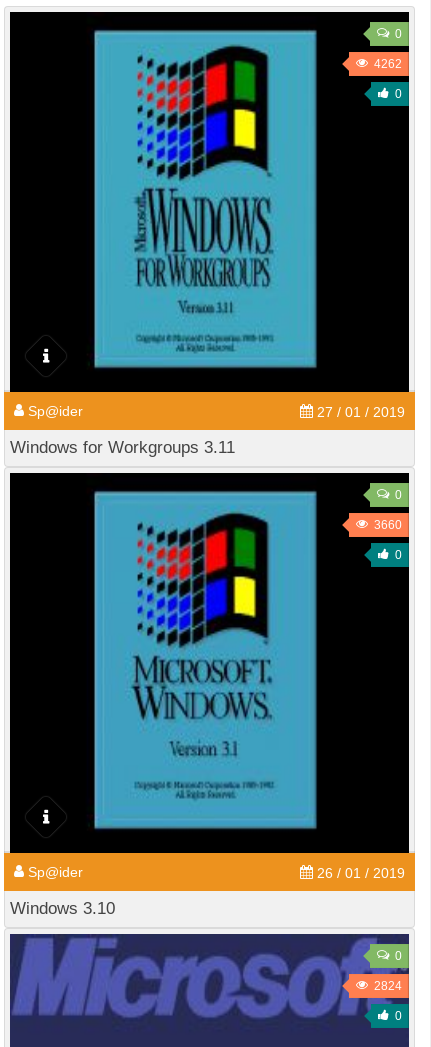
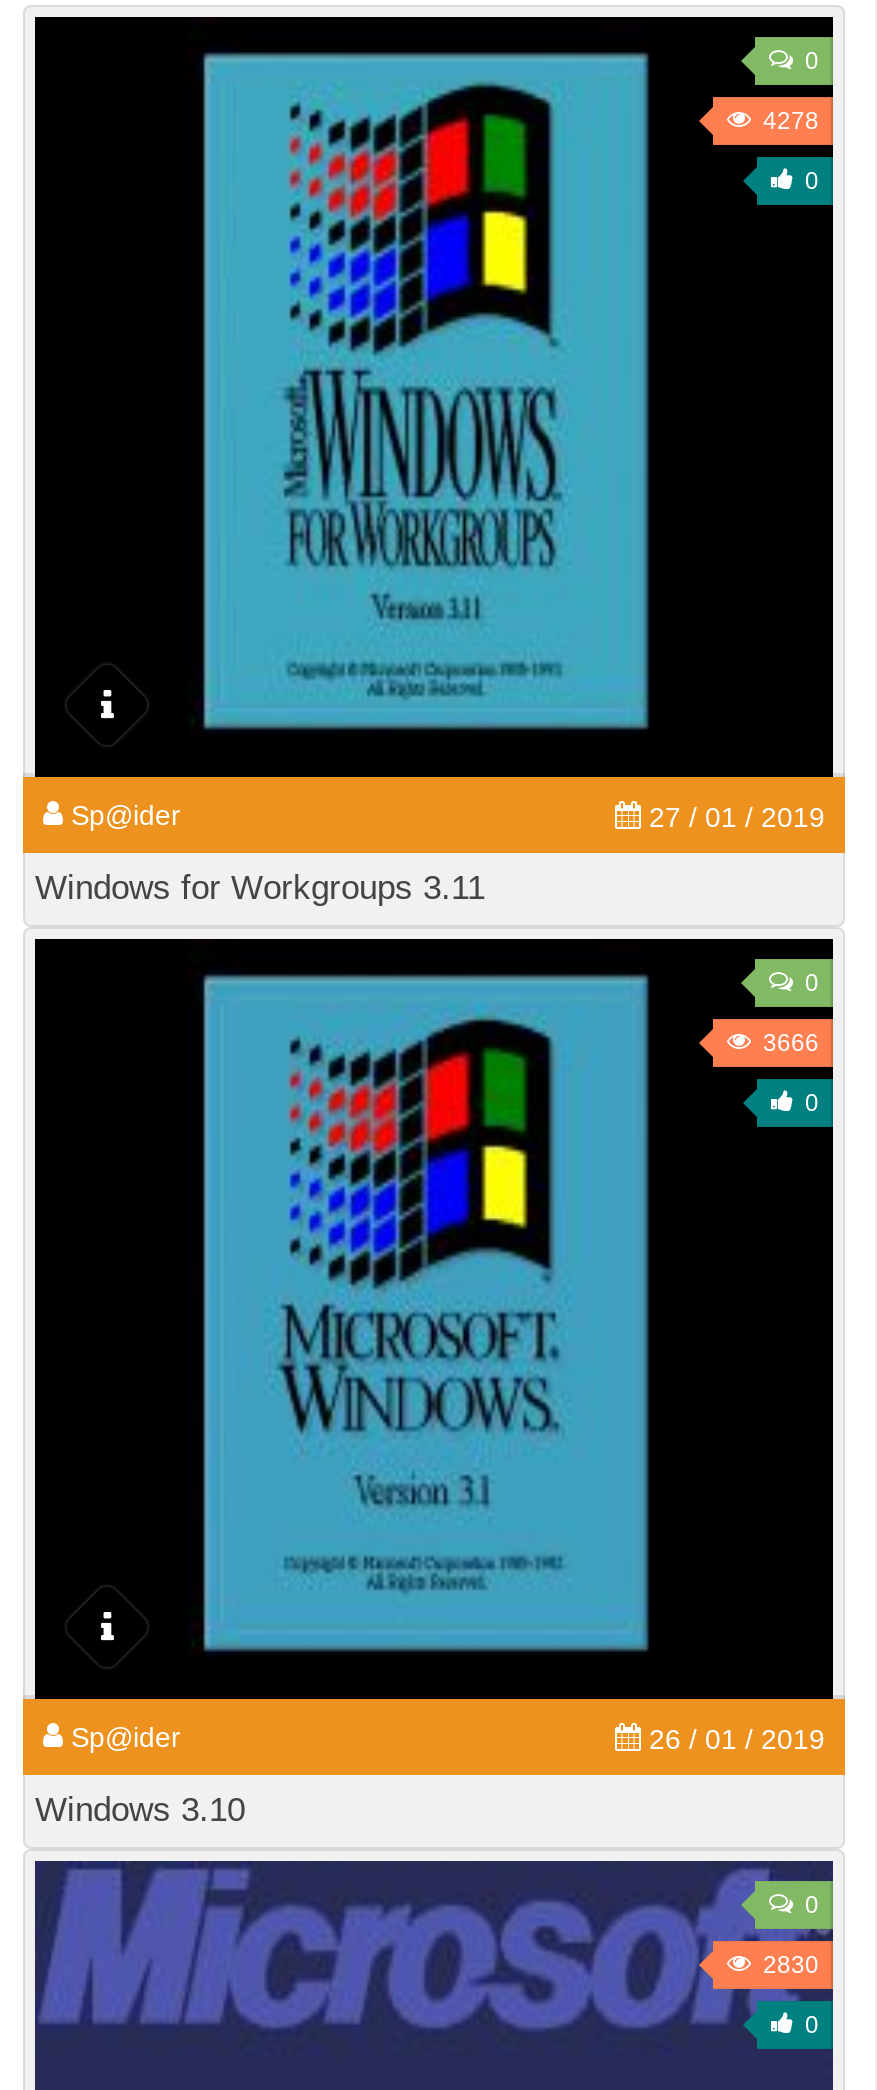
[371,57,402,71] 4262 -> [757,107,819,135] 4278
[371,518,402,532] 3660 -> [757,1029,819,1057] 3666
[371,979,402,993] 2824 -> [757,1951,819,1979] 2830

